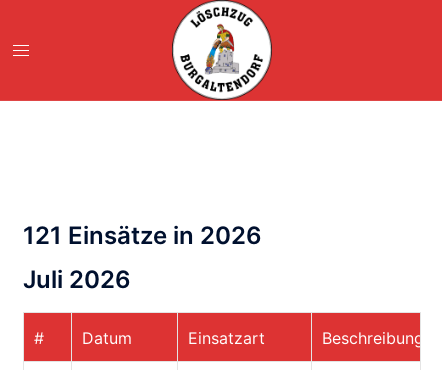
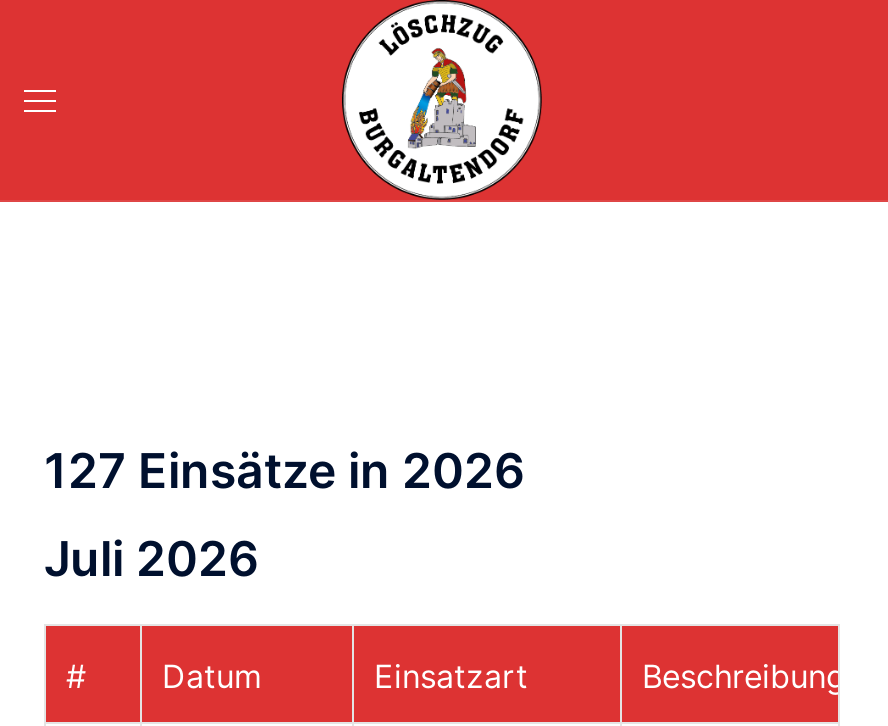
[23,221,262,250] 121 Einsätze in 2026 -> [44,442,526,500] 127 Einsätze in 2026

